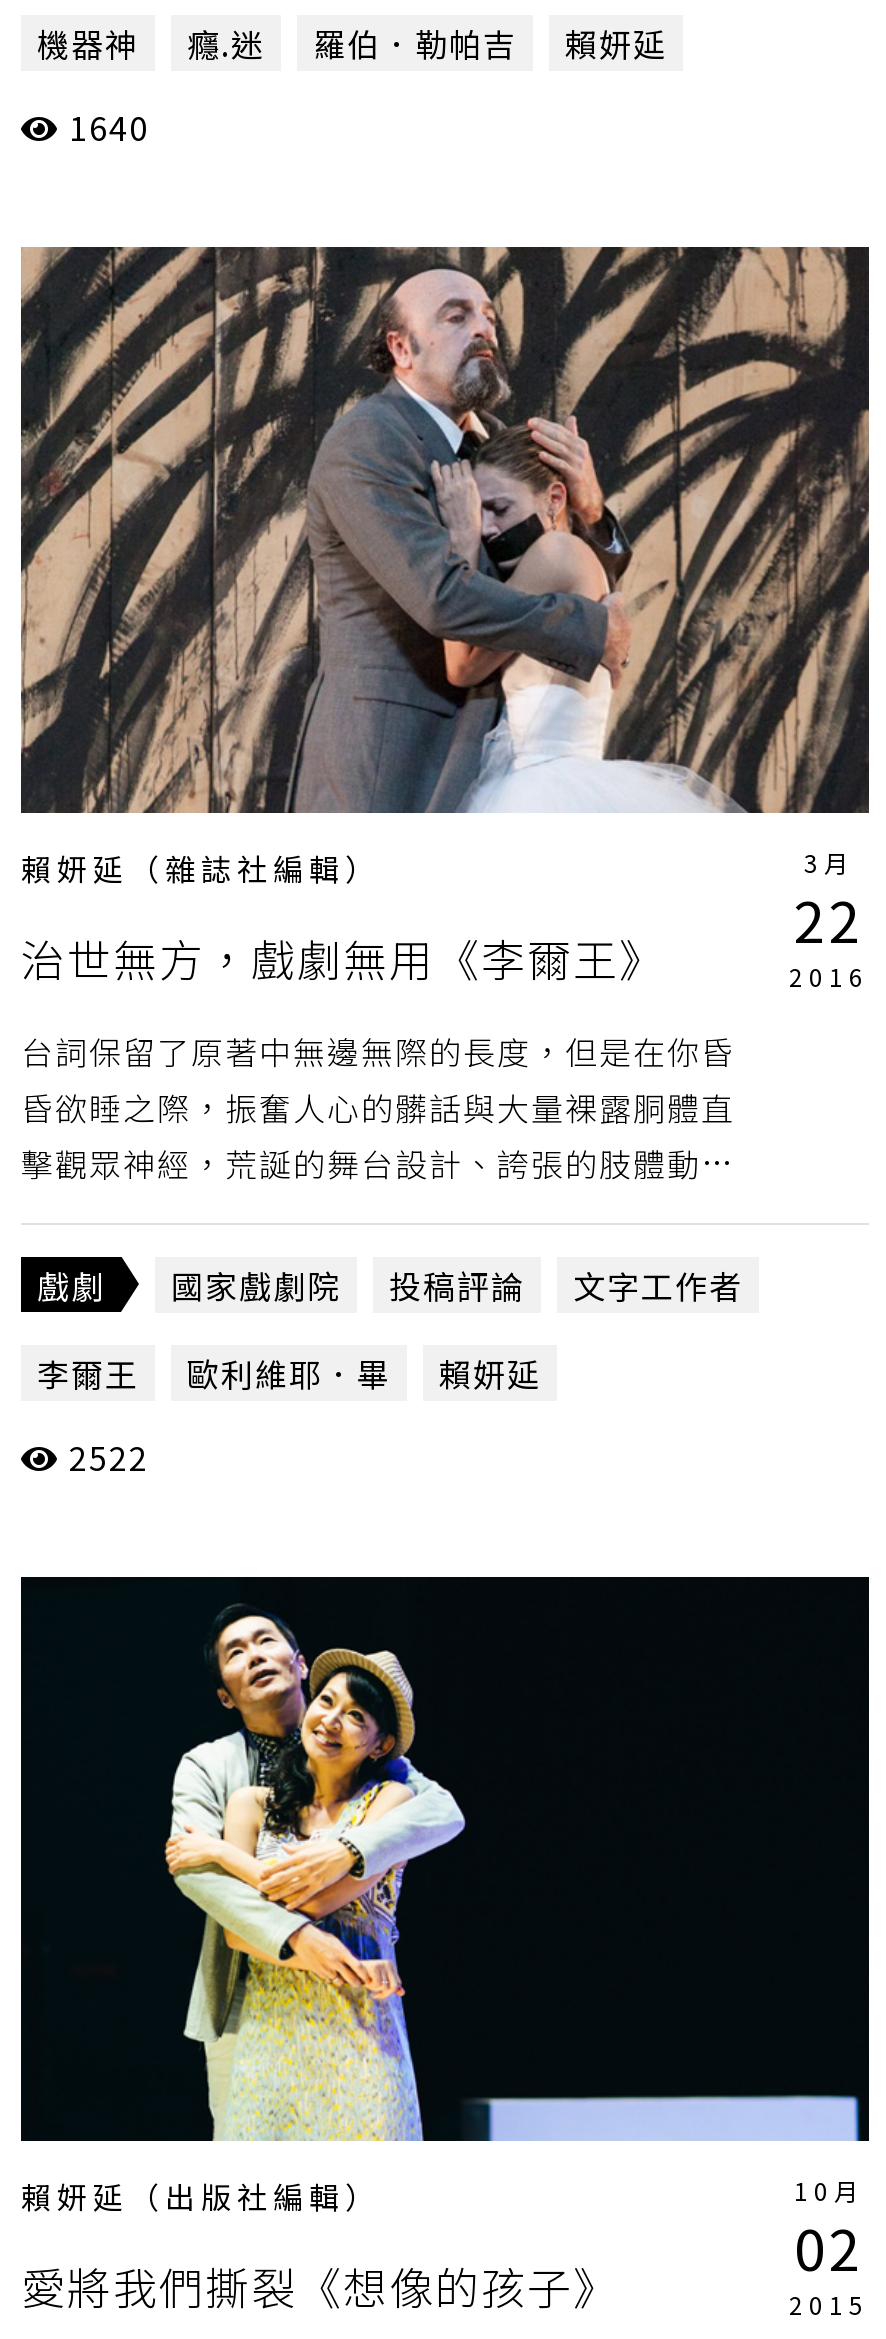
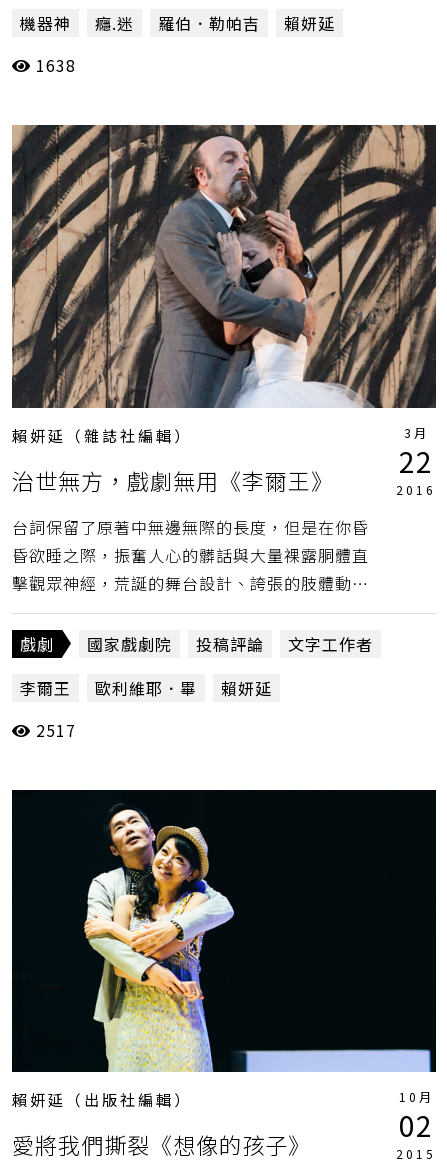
[69,103,149,151] 1640 -> [36,53,76,77] 1638
[69,1432,149,1480] 2522 -> [36,717,76,741] 2517

